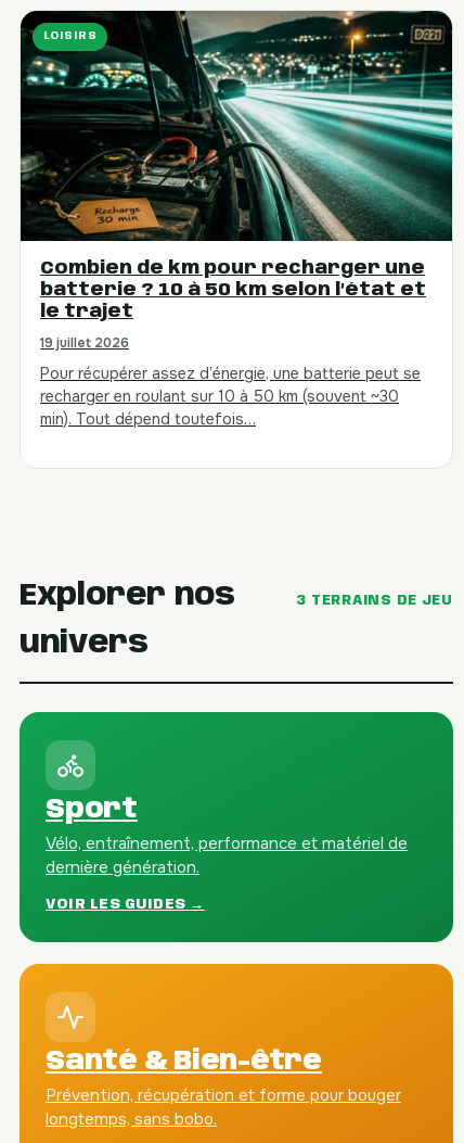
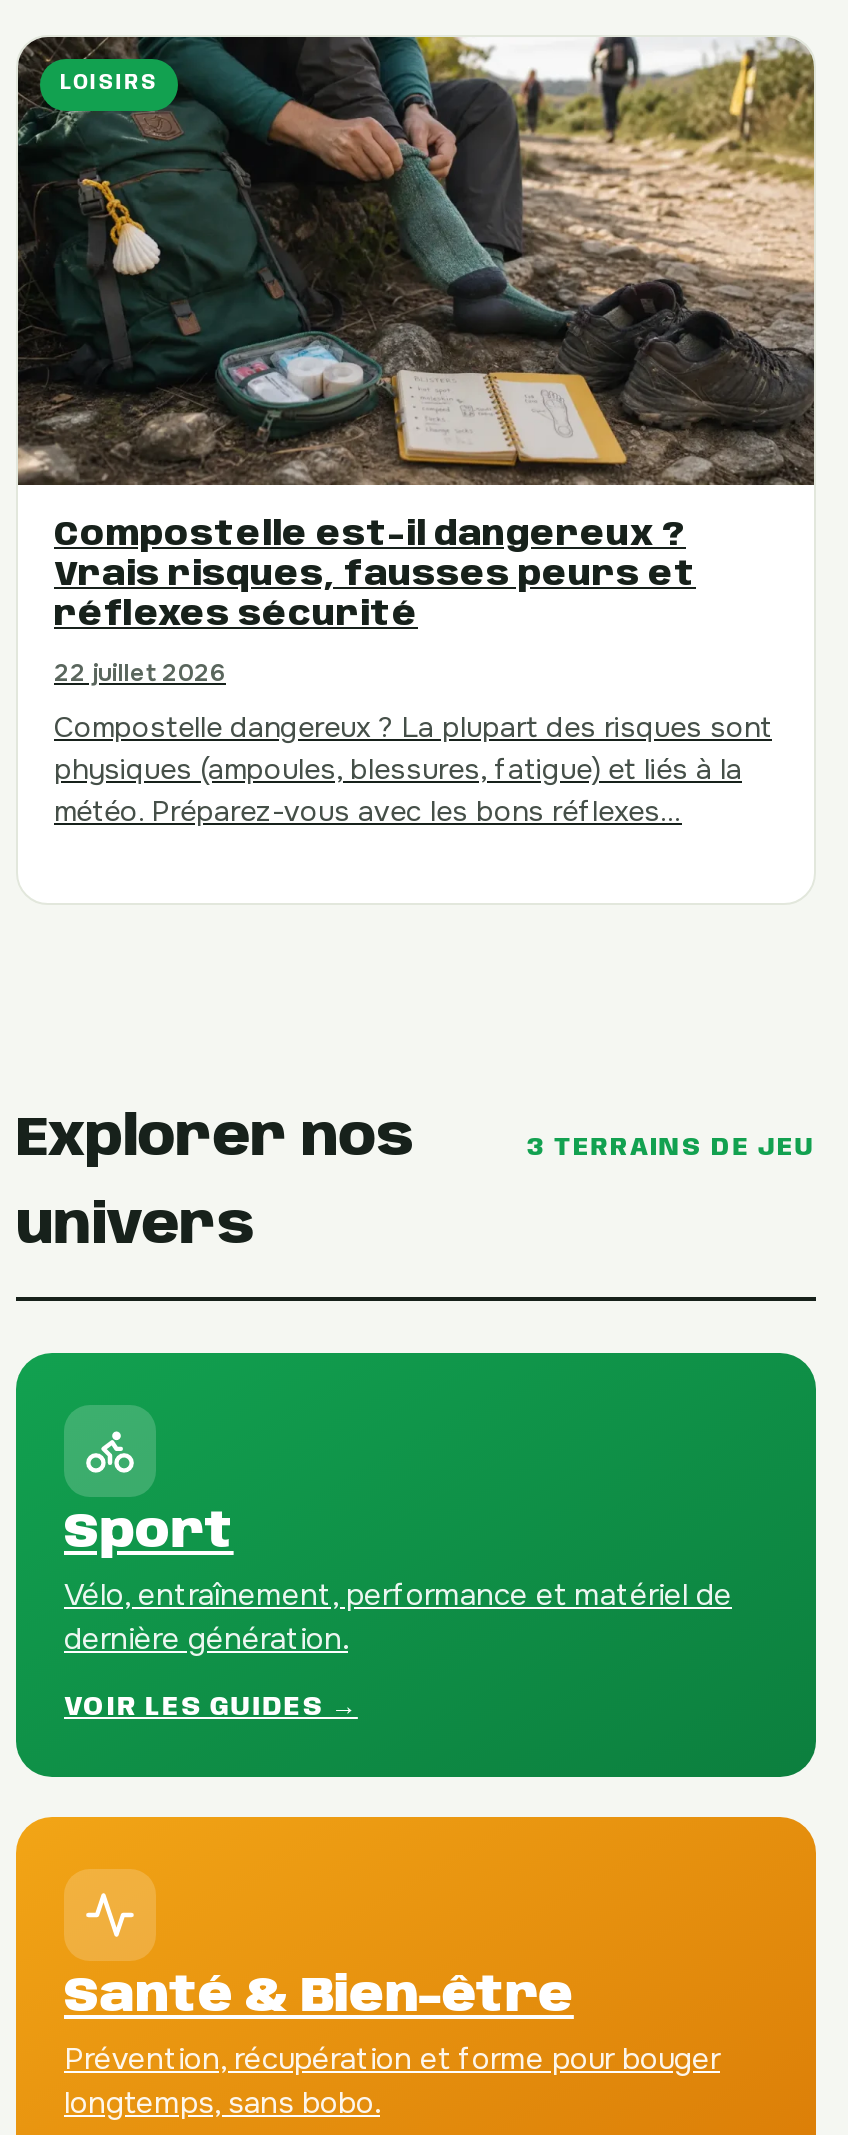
[20,10,453,322] [image] | Combien de km pour recharger une | batterie ? 10 à 50 km selon l’état et | le trajet -> [16,35,816,633] [image] | Compostelle est-il dangereux ? | Vrais risques, fausses peurs et | réflexes sécurité
[40,335,129,352] 19 juillet 2026 -> [54,657,226,689] 22 juillet 2026
[40,363,421,428] Pour récupérer assez d’énergie, une batterie peut se | recharger en roulant sur 10 à 50 km (souvent ~30 | min). Tout dépend toutefois… -> [54,710,772,830] Compostelle dangereux ? La plupart des risques sont | physiques (ampoules, blessures, fatigue) et liés à la | météo. Préparez-vous avec les bons réflexes…

